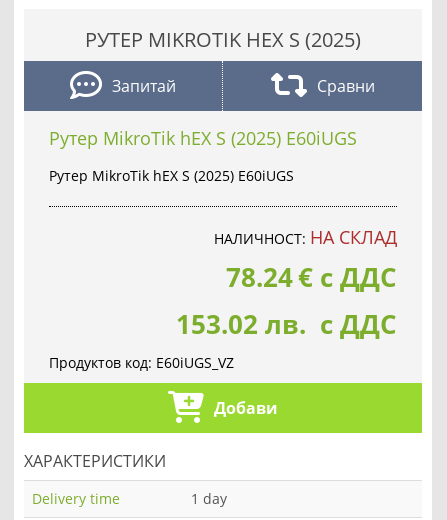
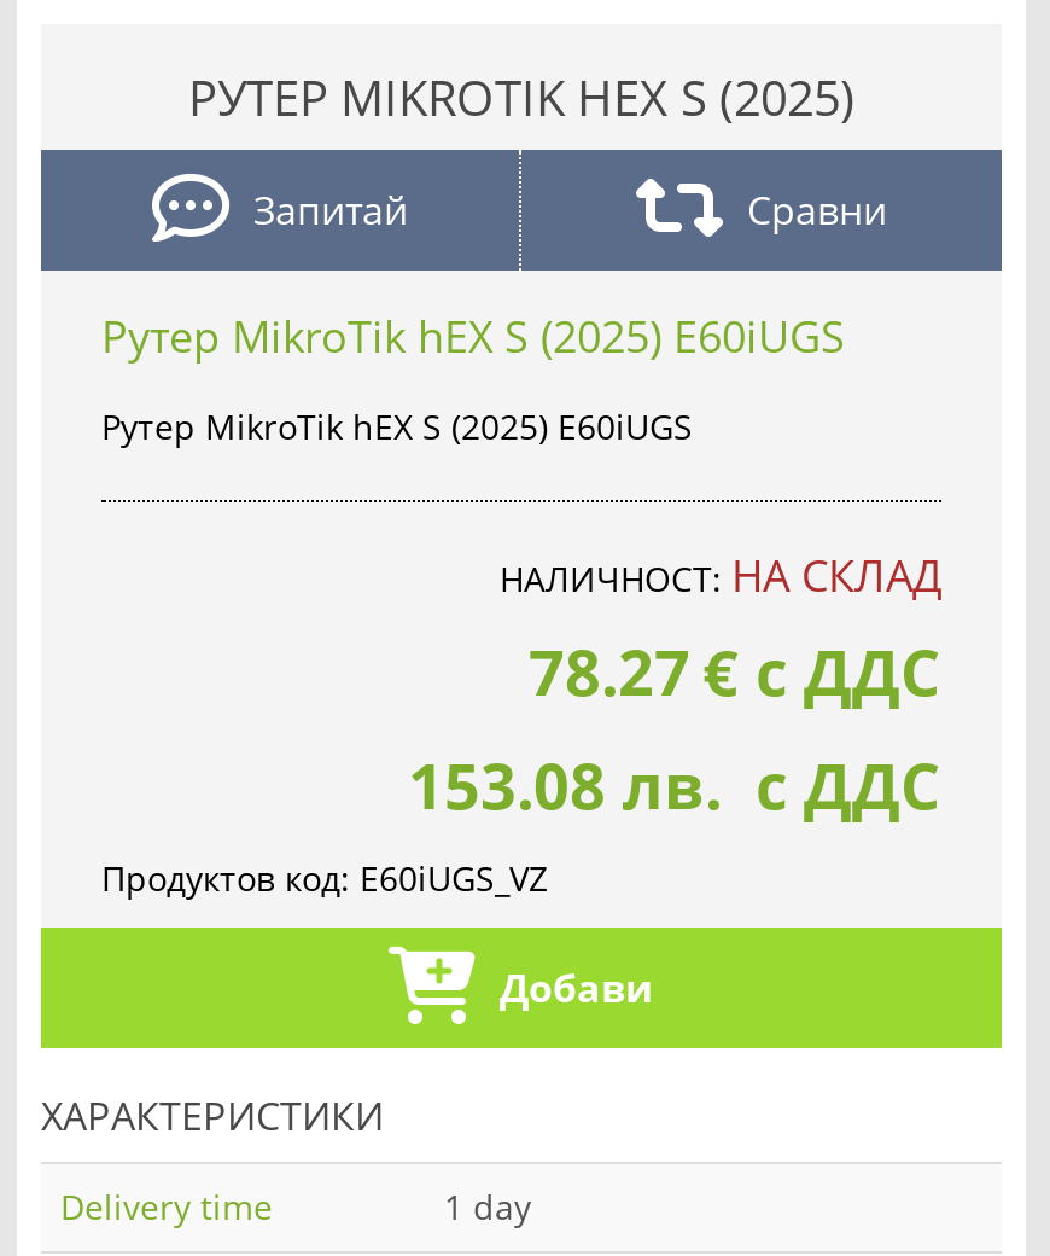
[226,259,397,295] 78.24 €с ДДС -> [529,628,941,715] 78.27 €с ДДС
[176,306,397,342] 153.02 лв. с ДДС -> [408,742,941,828] 153.08 лв. с ДДС

